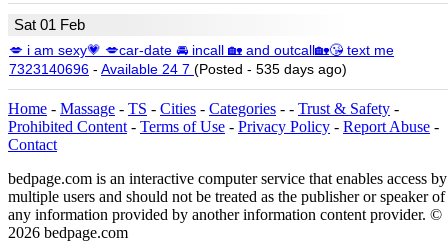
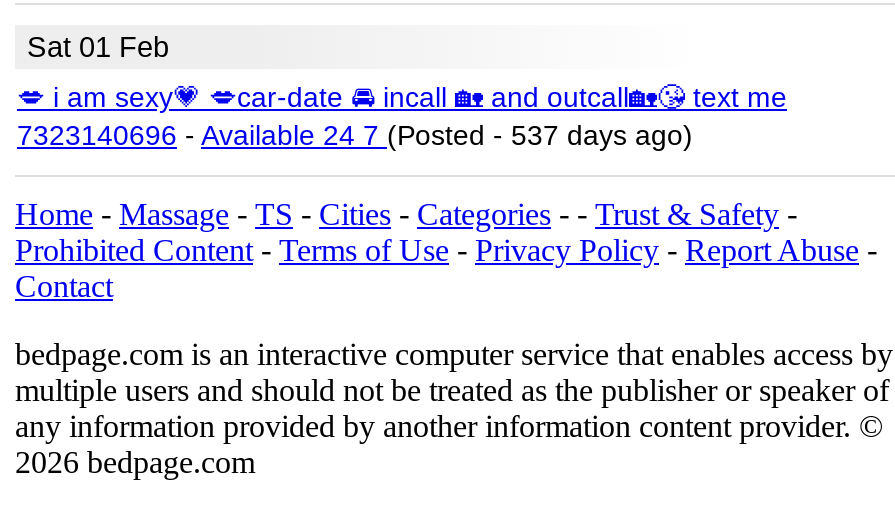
[9,61,347,77] 7323140696 - Available 24 7 (Posted - 535 days ago) -> [17,119,693,151] 7323140696 - Available 24 7 (Posted - 537 days ago)

